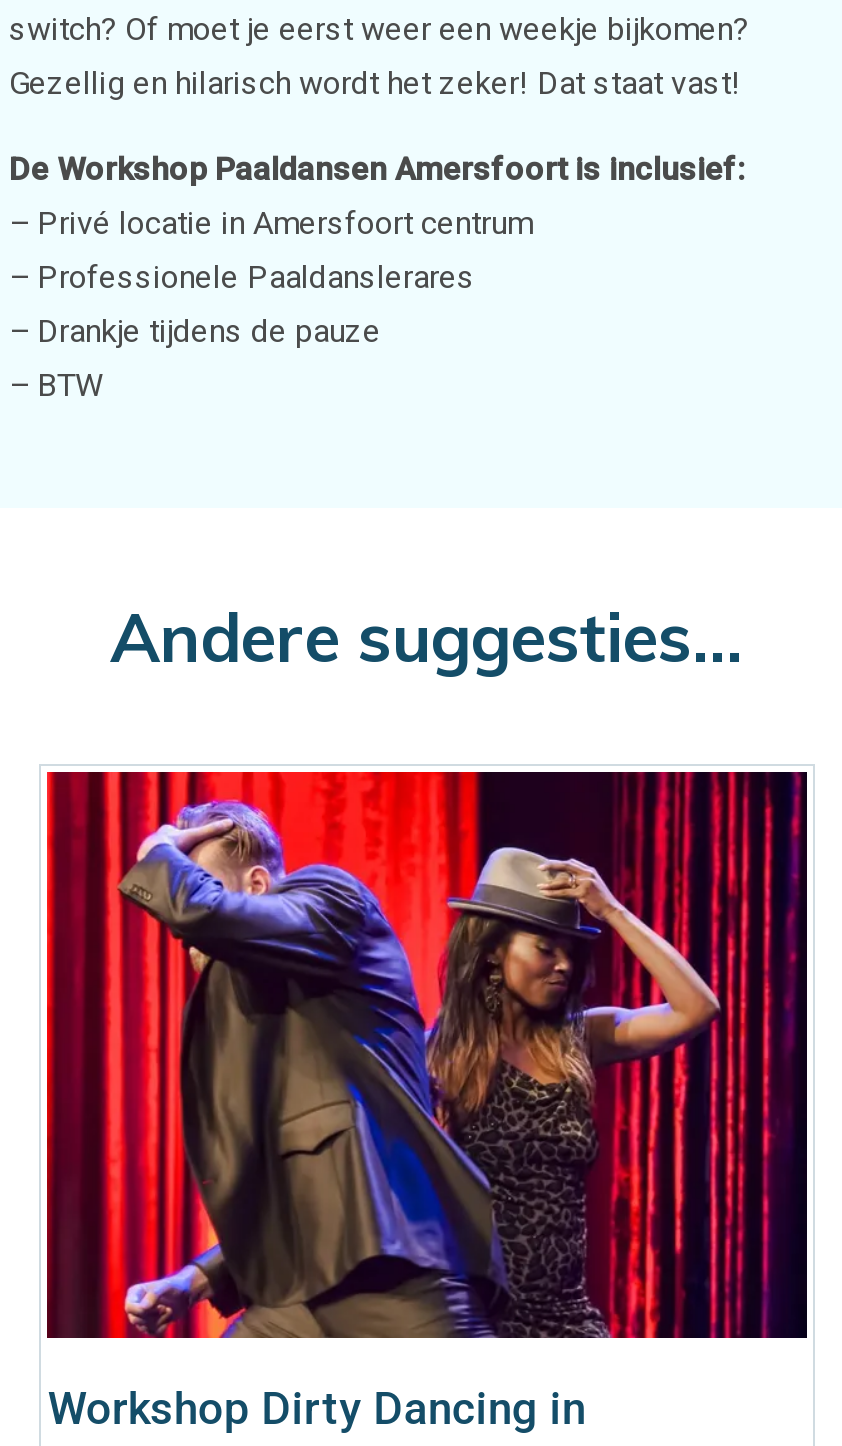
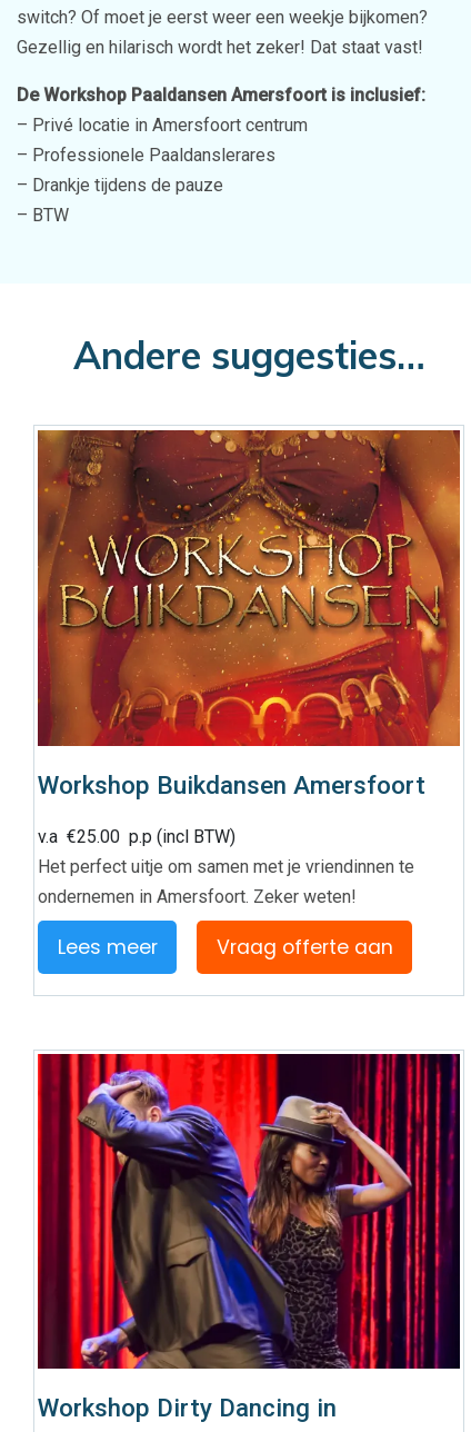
none -> [37,429,461,960] [image] | Workshop Buikdansen Amersfoort | v.a €25.00 p.p (incl BTW) | Het perfect uitje om samen met je vriendinnen te | ondernemen in Amersfoort. Zeker weten! | Lees meer | Vraag offerte aan

